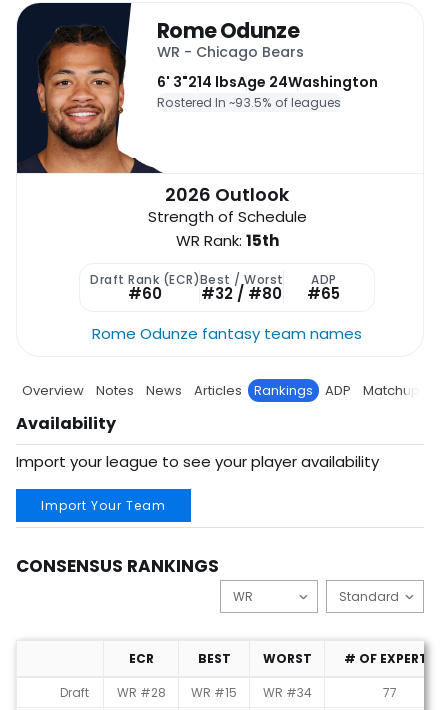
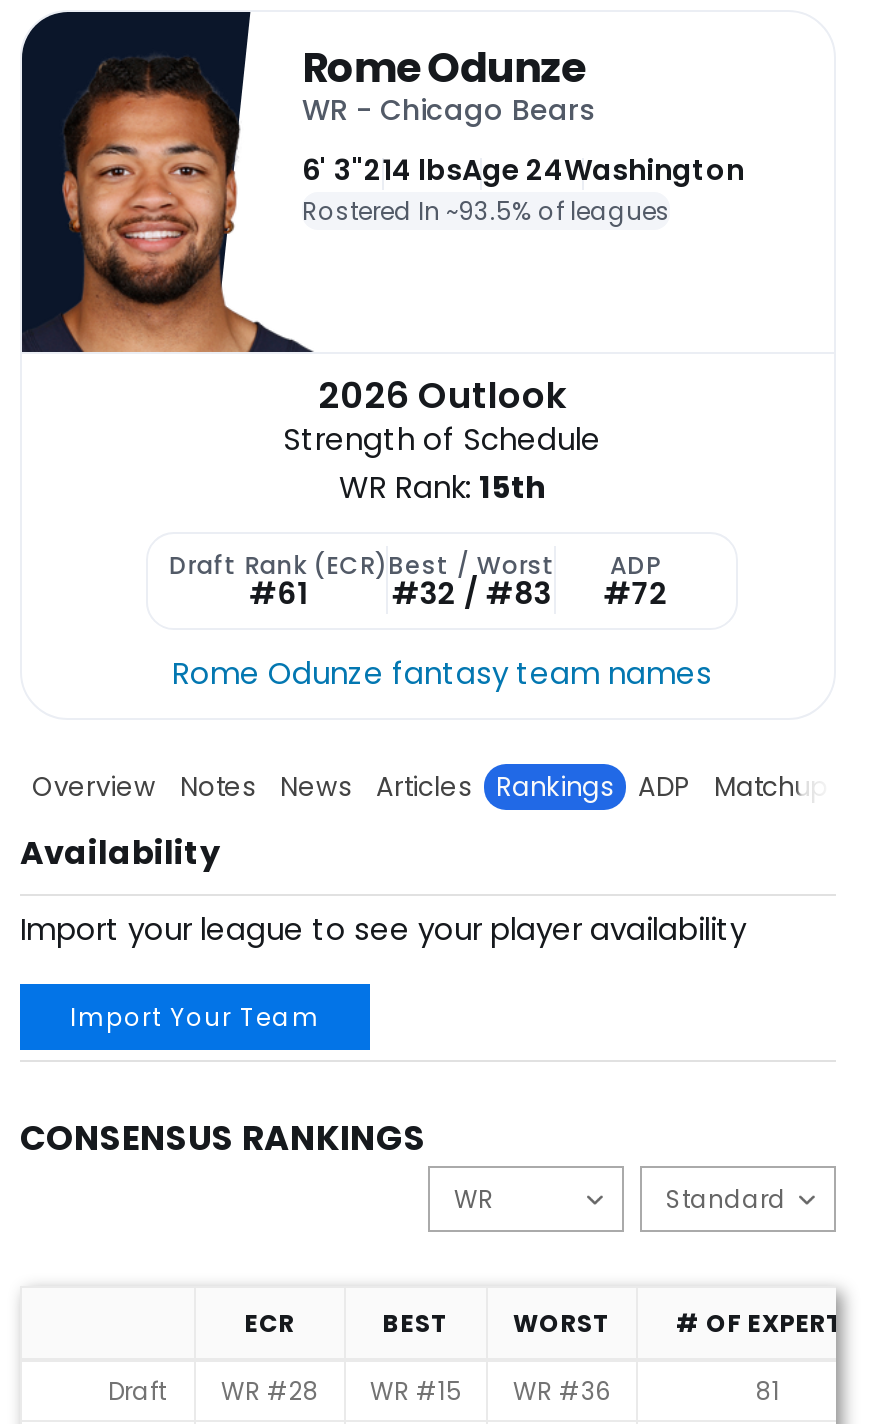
[128,283,162,304] #60 -> [249,573,307,615] #61
[201,283,282,304] #32 / #80 -> [392,573,552,615] #32 / #83
[307,283,340,304] #65 -> [604,573,668,615] #72
[262,684,311,701] WR #34 -> [513,1375,611,1409] WR #36
[383,684,397,701] 77 -> [756,1375,780,1409] 81

